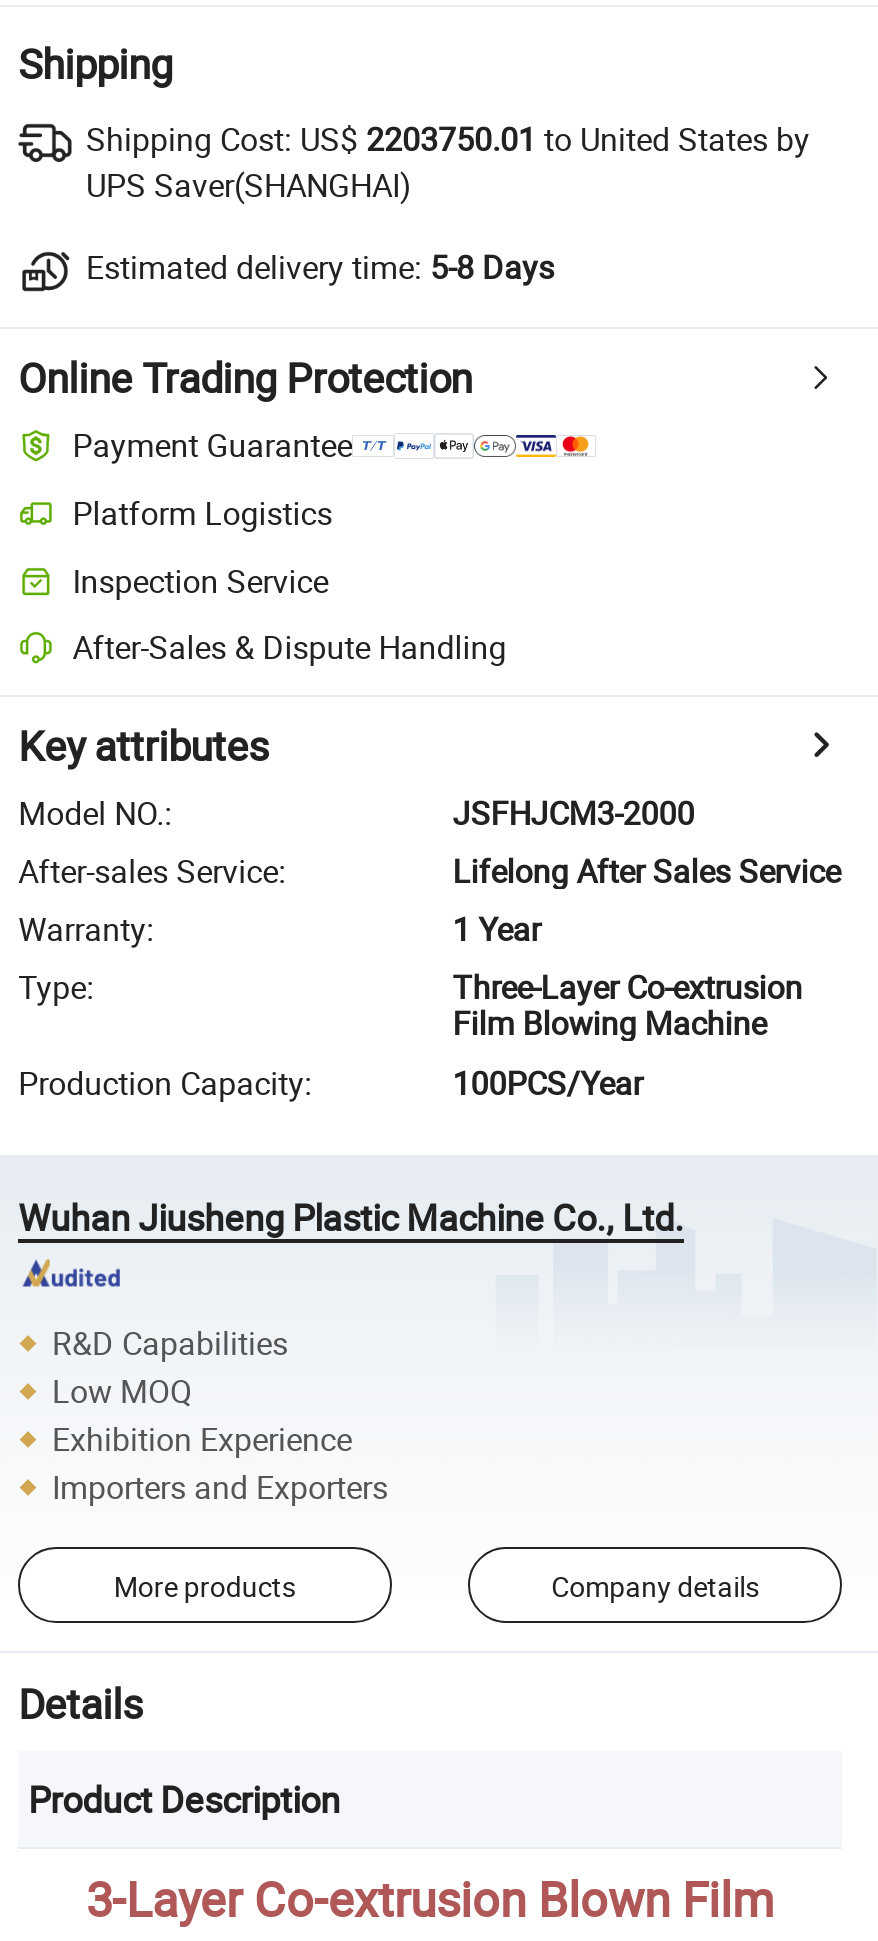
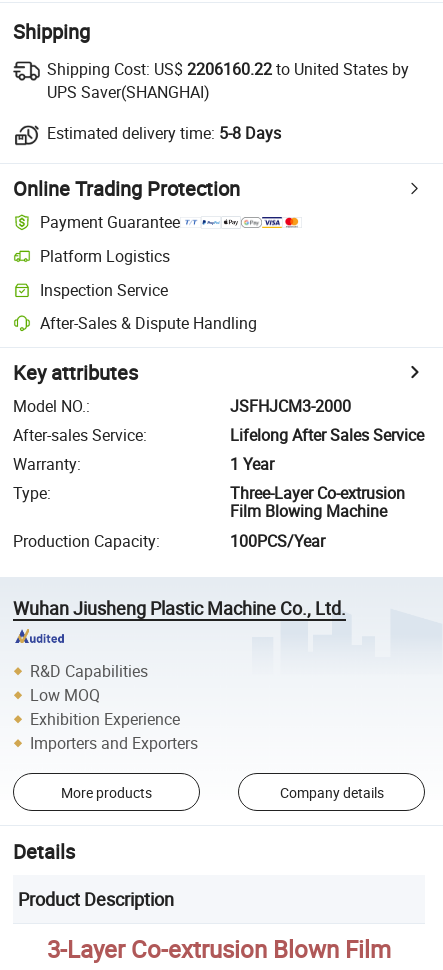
[86,117,810,161] Shipping Cost: US$2203750.01 to United States by -> [47,58,409,80] Shipping Cost: US$2206160.22 to United States by

